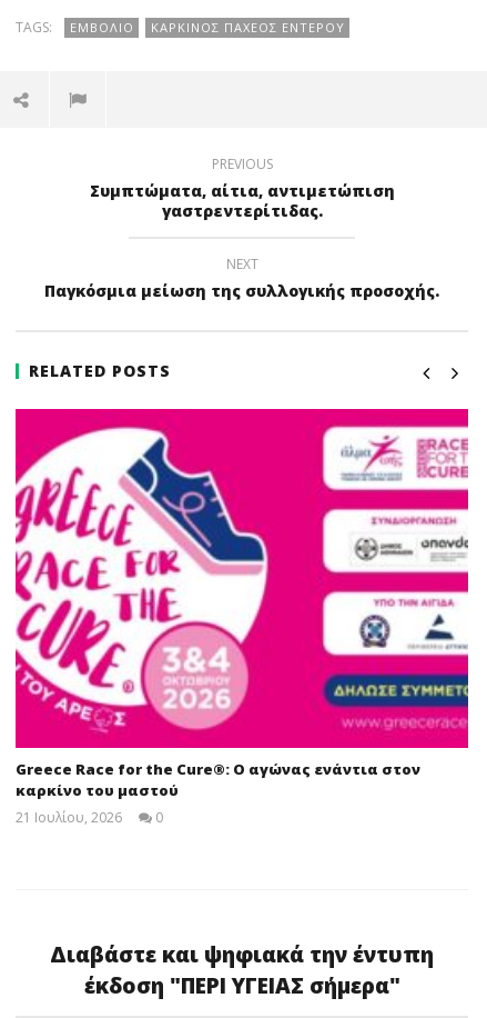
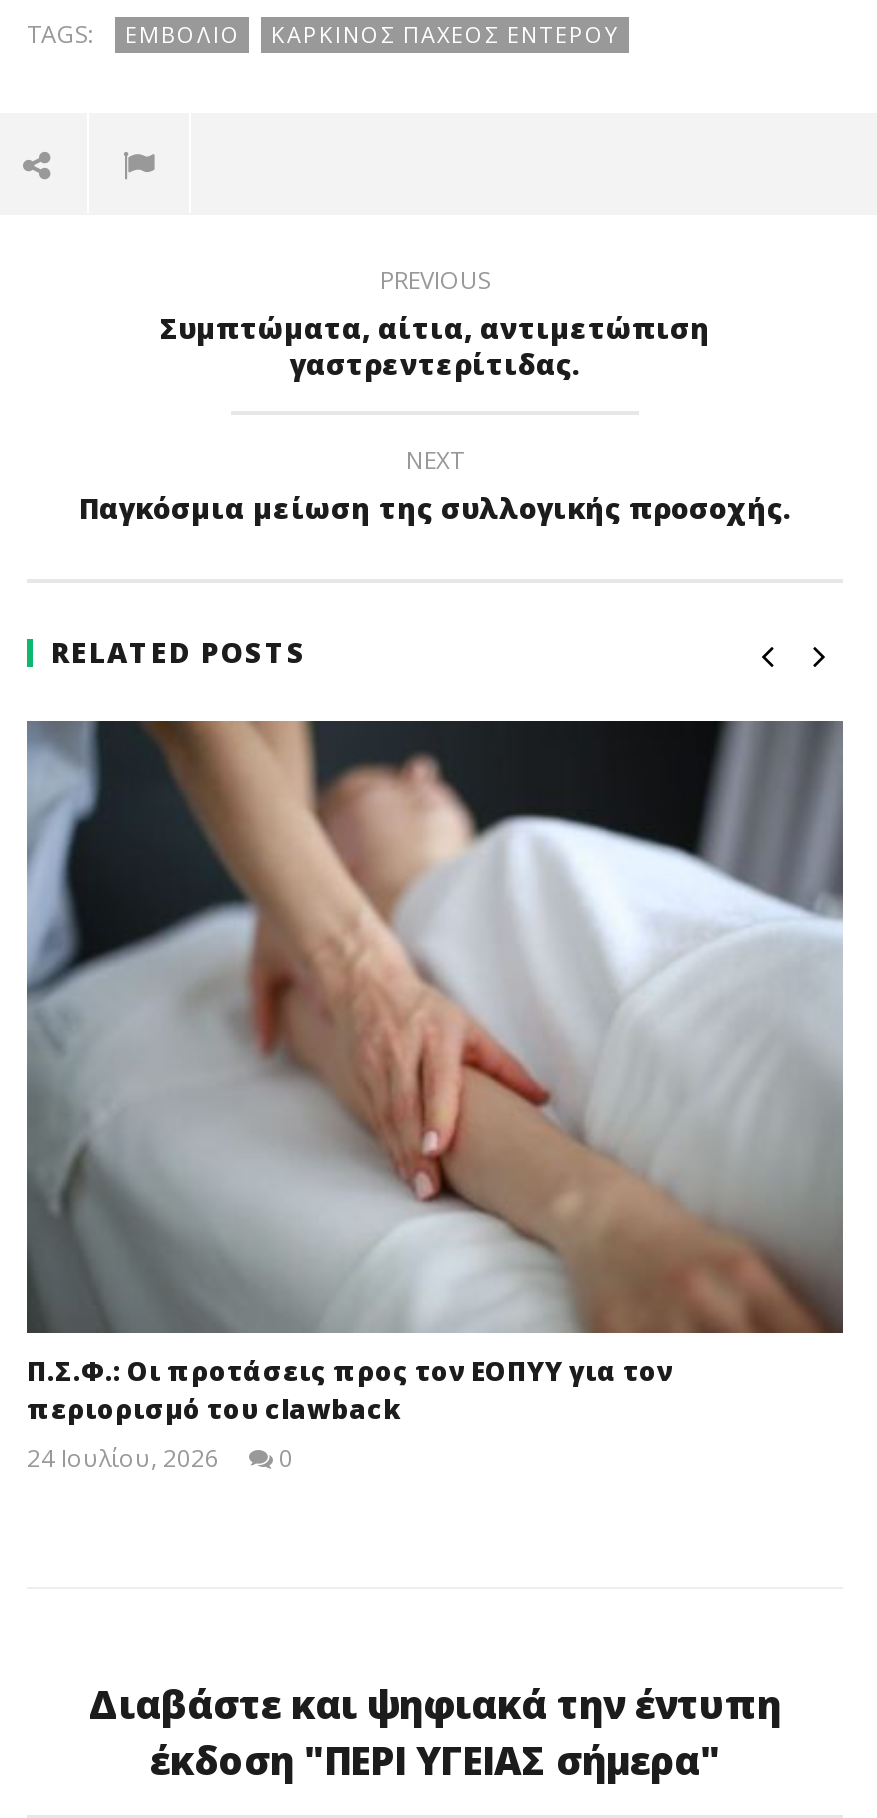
[14,408,469,827] [image] | Greece Race for the Cure®: O αγώνας ενάντια στον | καρκίνο του μαστού | 21 Ιουλίου, 2026 -> [25,719,845,1476] [image] | Π.Σ.Φ.: Οι προτάσεις προς τον ΕΟΠΥΥ για τον | περιορισμό του clawback | 24 Ιουλίου, 2026

